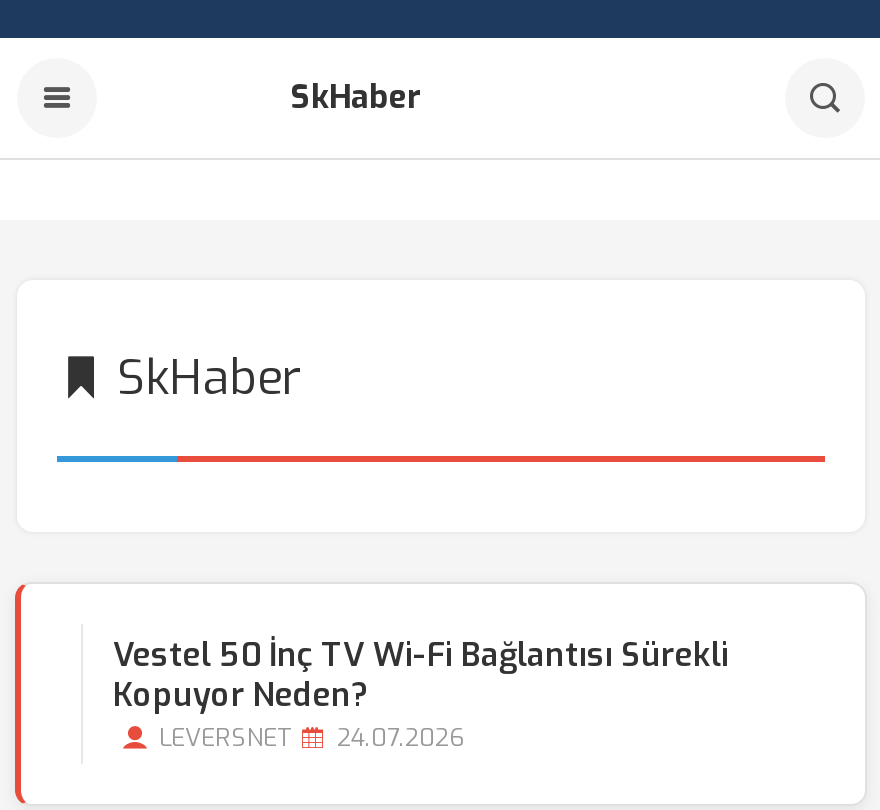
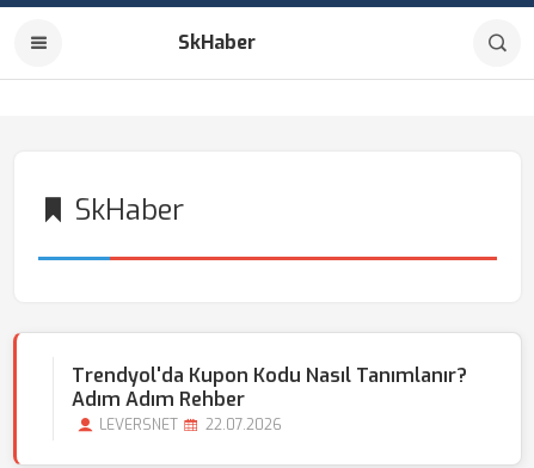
[113,634,729,716] Vestel 50 İnç TV Wi-Fi Bağlantısı Sürekli | Kopuyor Neden? -> [72,363,467,412] Trendyol'da Kupon Kodu Nasıl Tanımlanır? | Adım Adım Rehber
[153,722,465,754] LEVERSNET 24.07.2026 -> [96,415,282,435] LEVERSNET 22.07.2026

